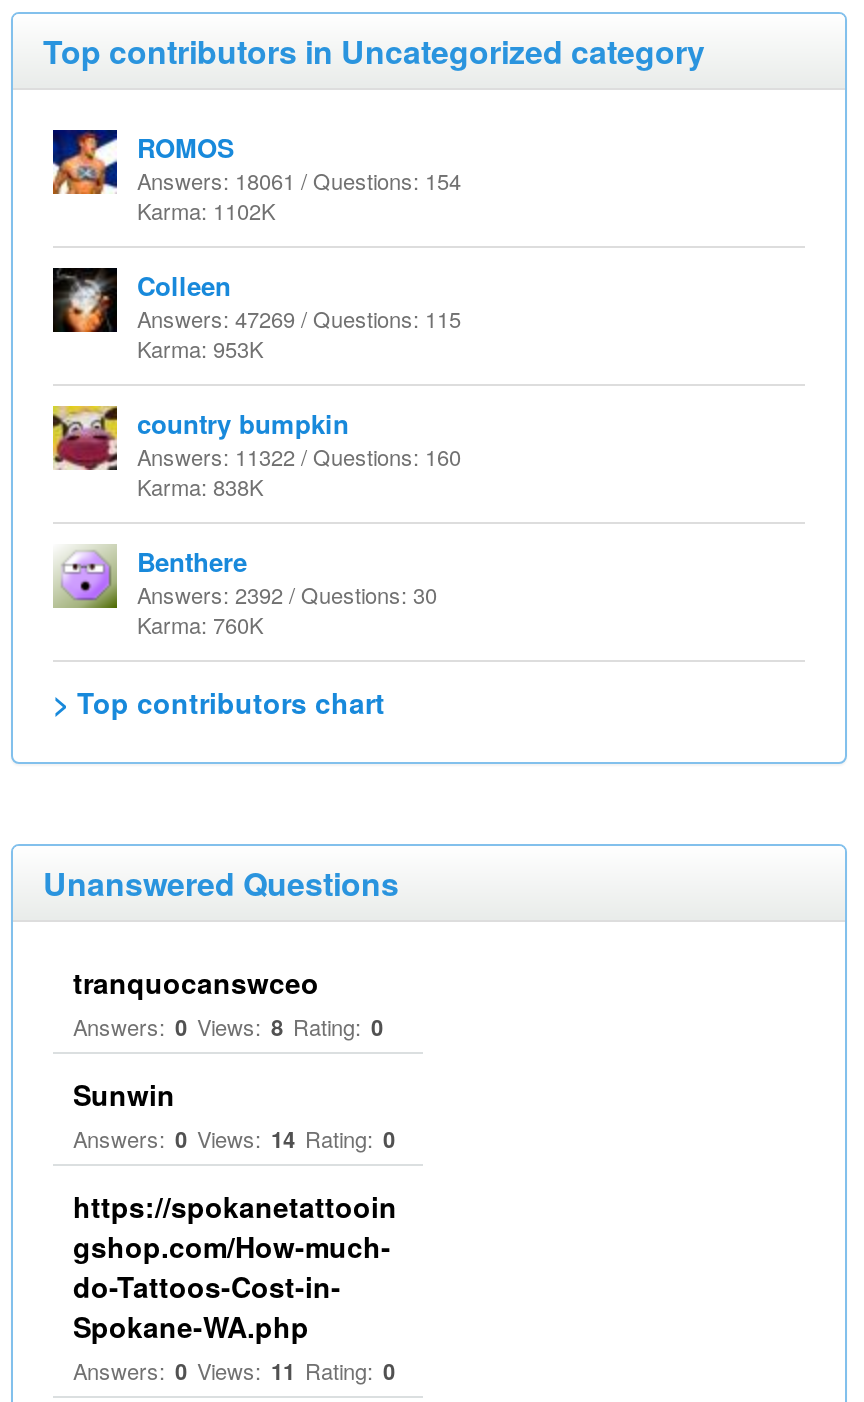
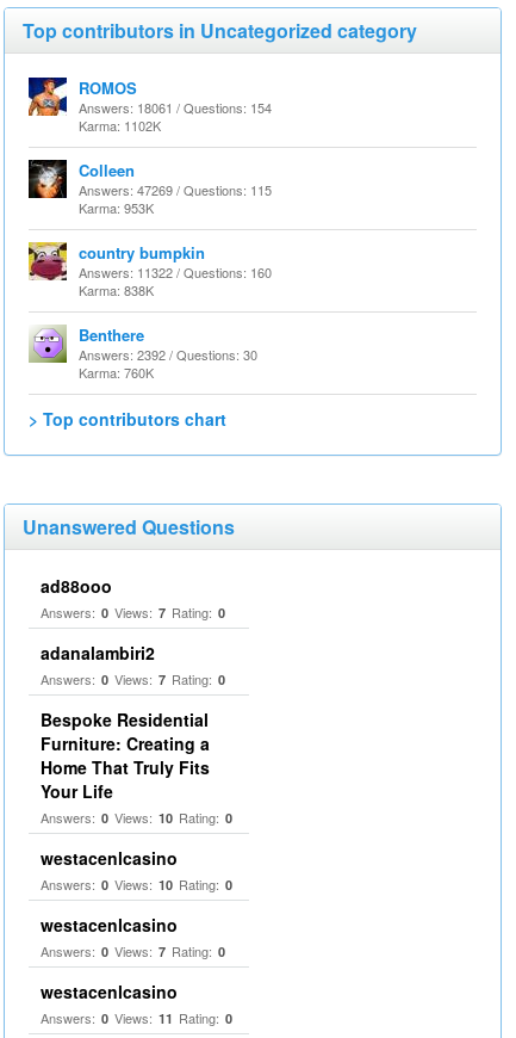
[73,962,397,1346] tranquocanswceo | Answers: 0 Views: 8 Rating: 0 | Sunwin | Answers: 0 Views: 14 Rating: 0 | https://spokanetattooin | gshop.com/How-much- | do-Tattoos-Cost-in- | Spokane-WA.php -> [41,574,232,1003] ad88ooo | Answers: 0 Views: 7 Rating: 0 | adanalambiri2 | Answers: 0 Views: 7 Rating: 0 | Bespoke Residential | Furniture: Creating a | Home That Truly Fits | Your Life | Answers: 0 Views: 10 Rating: 0 | westacenlcasino | Answers: 0 Views: 10 Rating: 0 | westacenlcasino | Answers: 0 Views: 7 Rating: 0 | westacenlcasino

